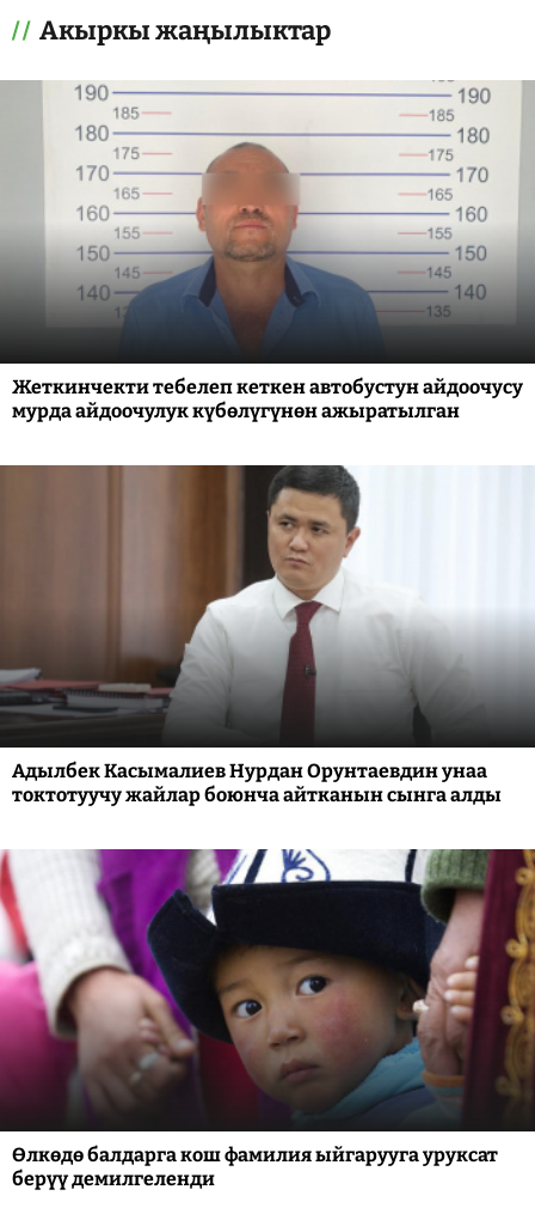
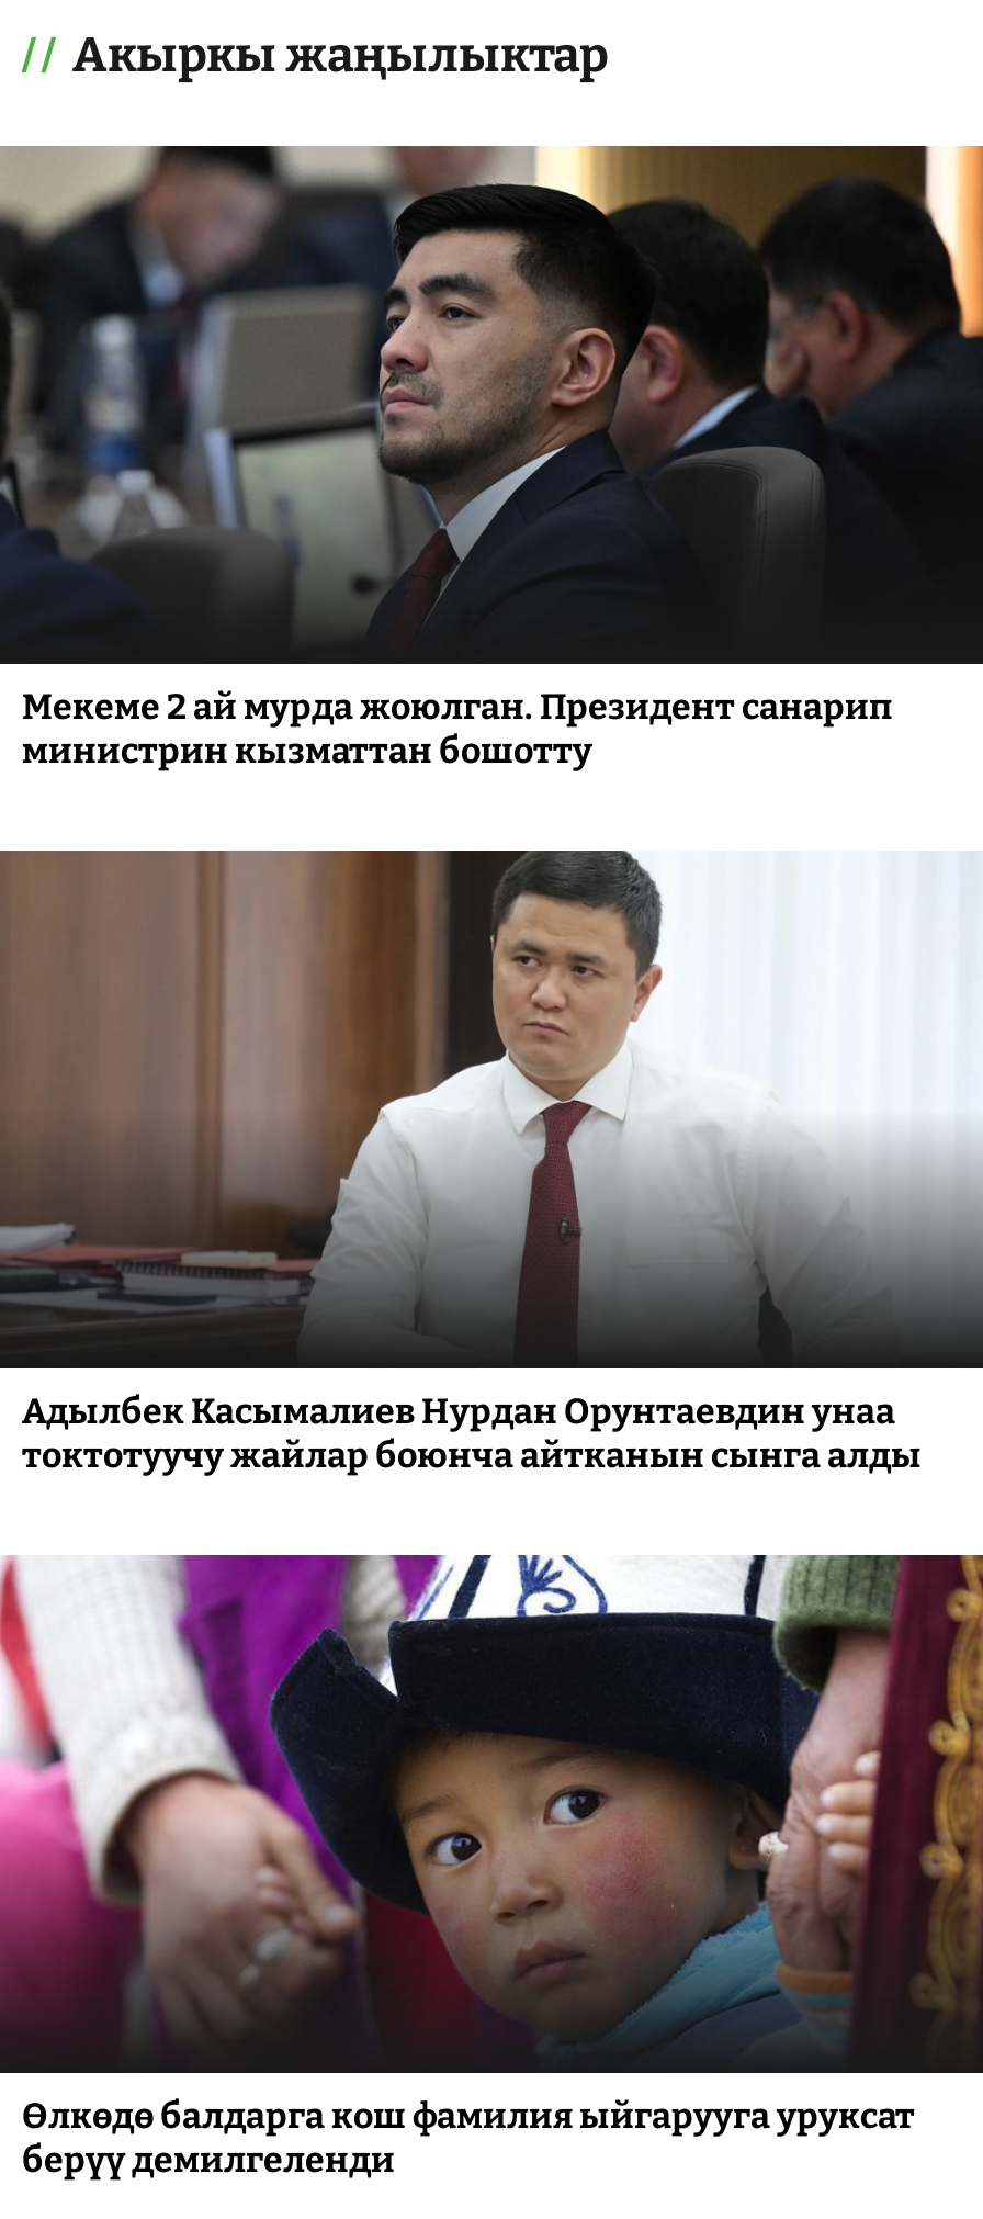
[4,80,531,422] [image] | Жеткинчекти тебелеп кеткен автобустун айдоочусу | мурда айдоочулук күбөлүгүнөн ажыратылган -> [7,143,976,771] [image] | Мекеме 2 ай мурда жоюлган. Президент санарип | министрин кызматтан бошотту

